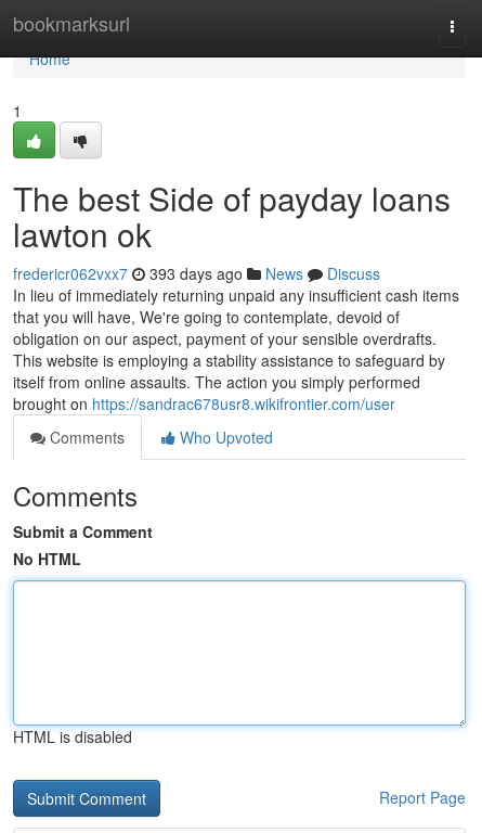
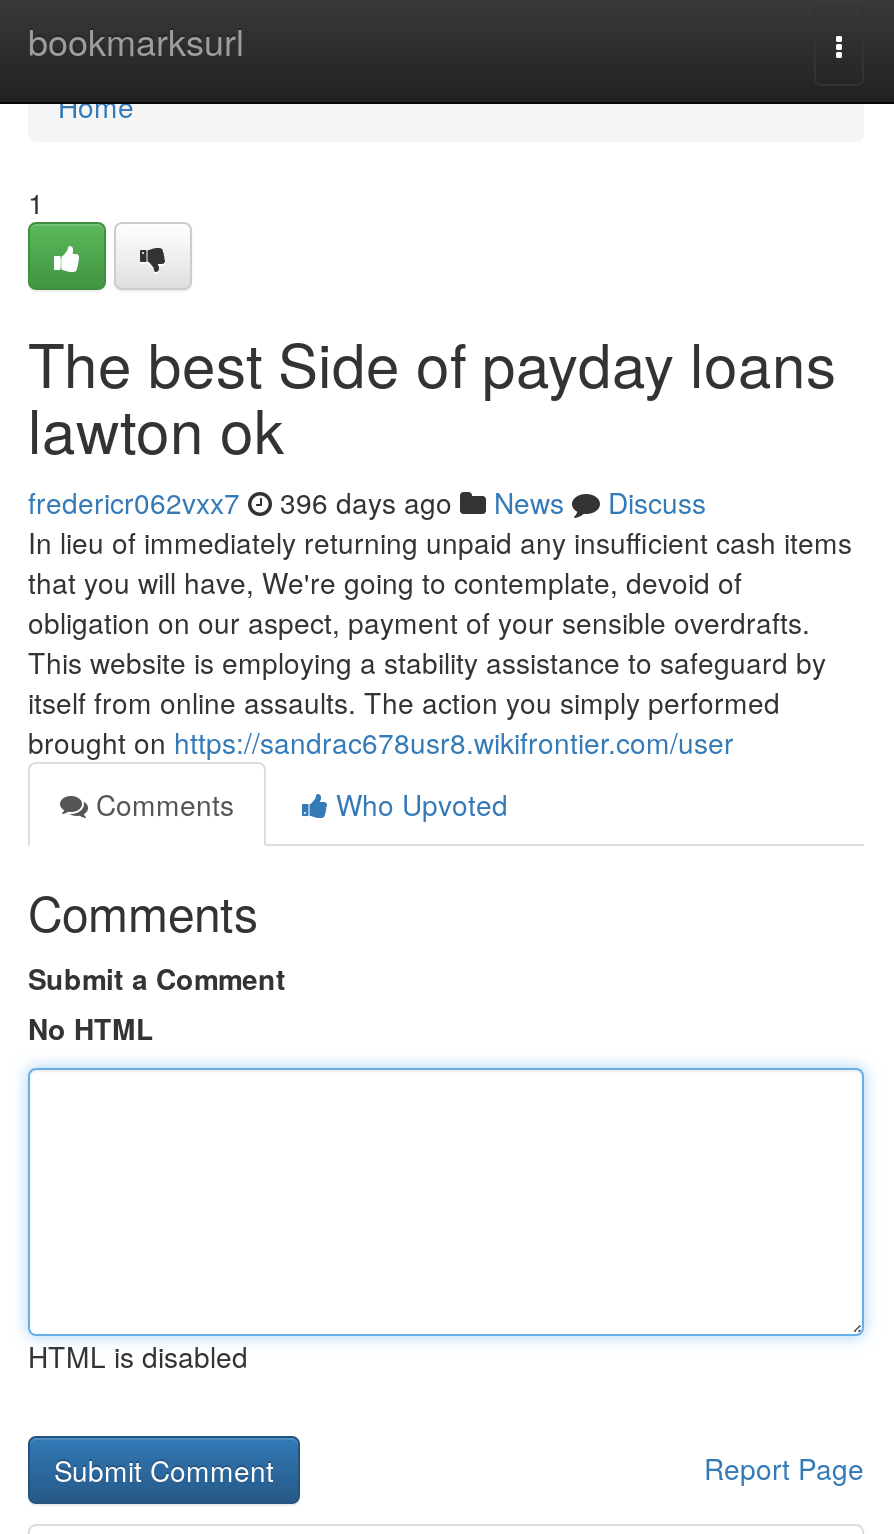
[13,262,380,284] fredericr062vxx7 393 days ago News Discuss -> [28,482,706,522] fredericr062vxx7 396 days ago News Discuss

